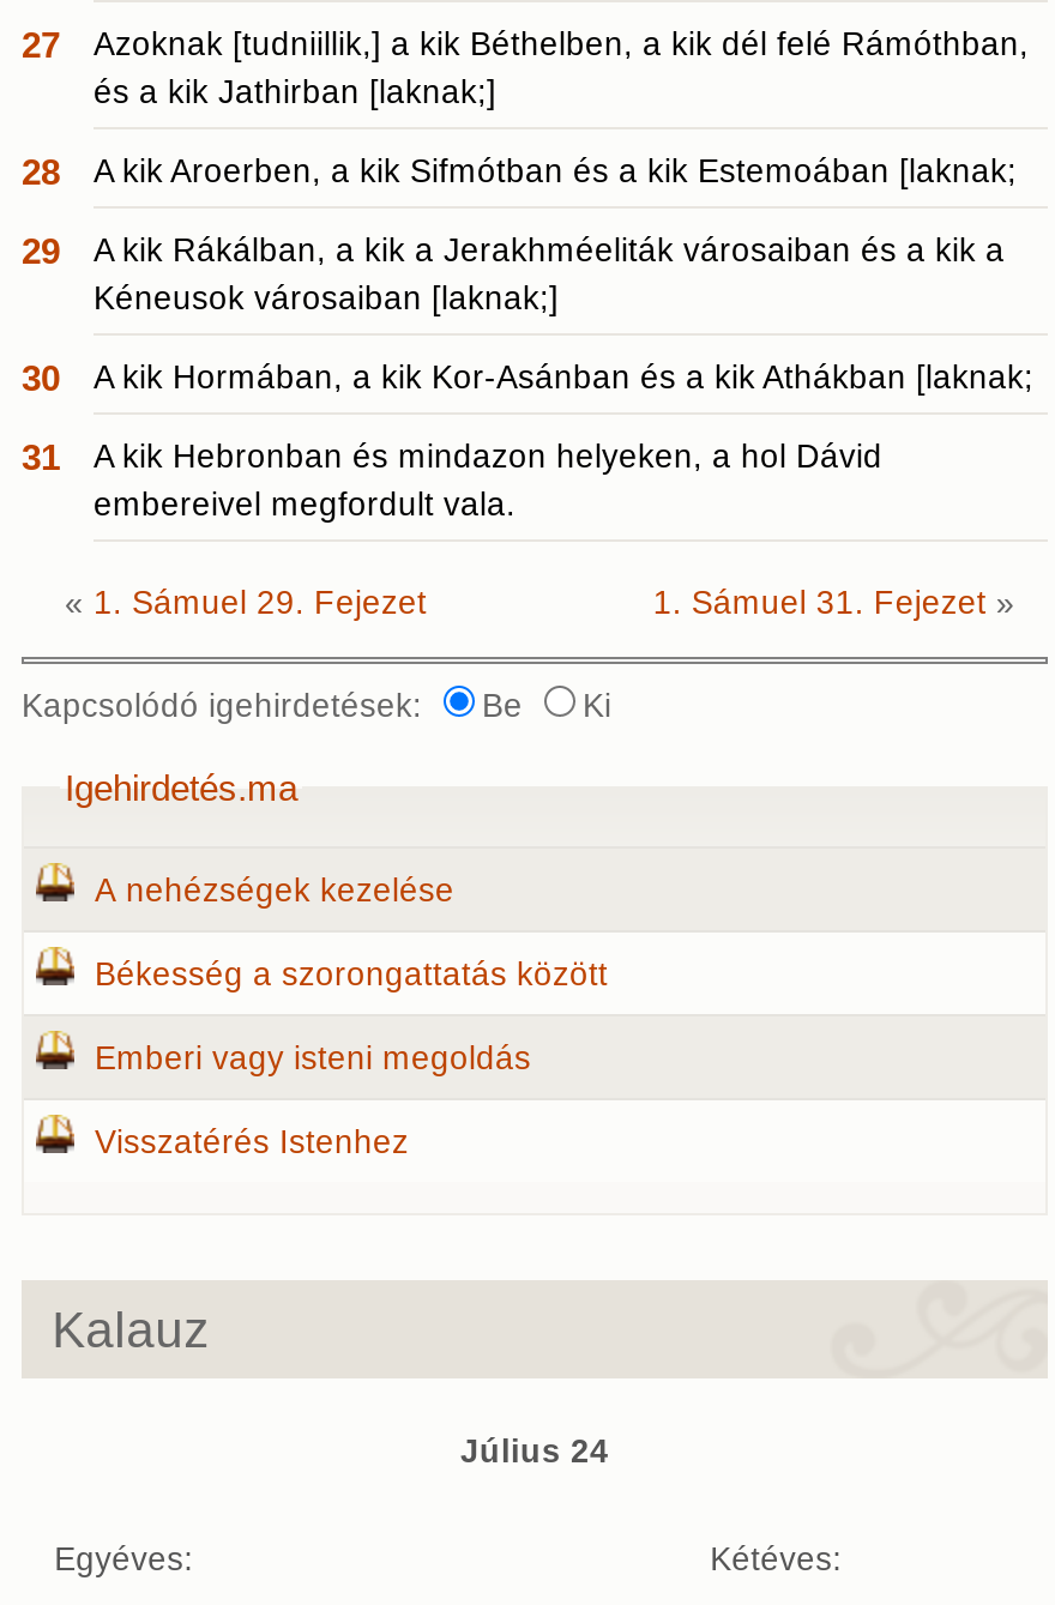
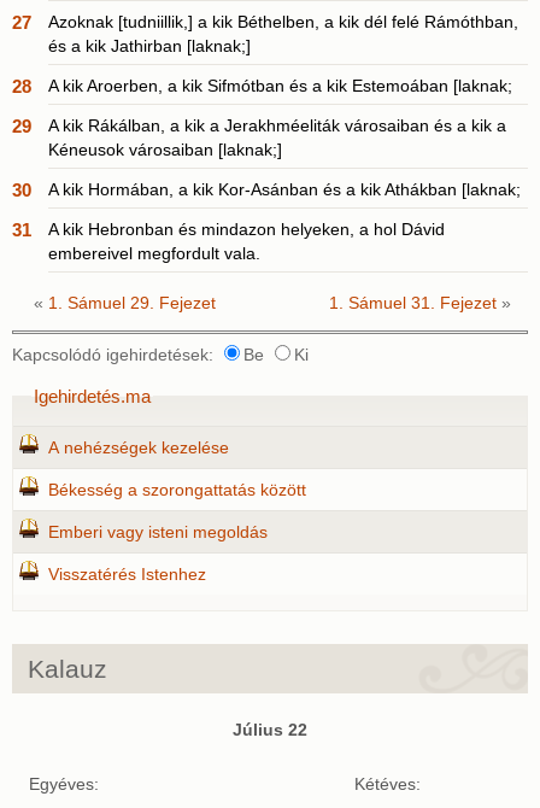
[460,1434,609,1470] Július 24 -> [233,722,307,740] Július 22

